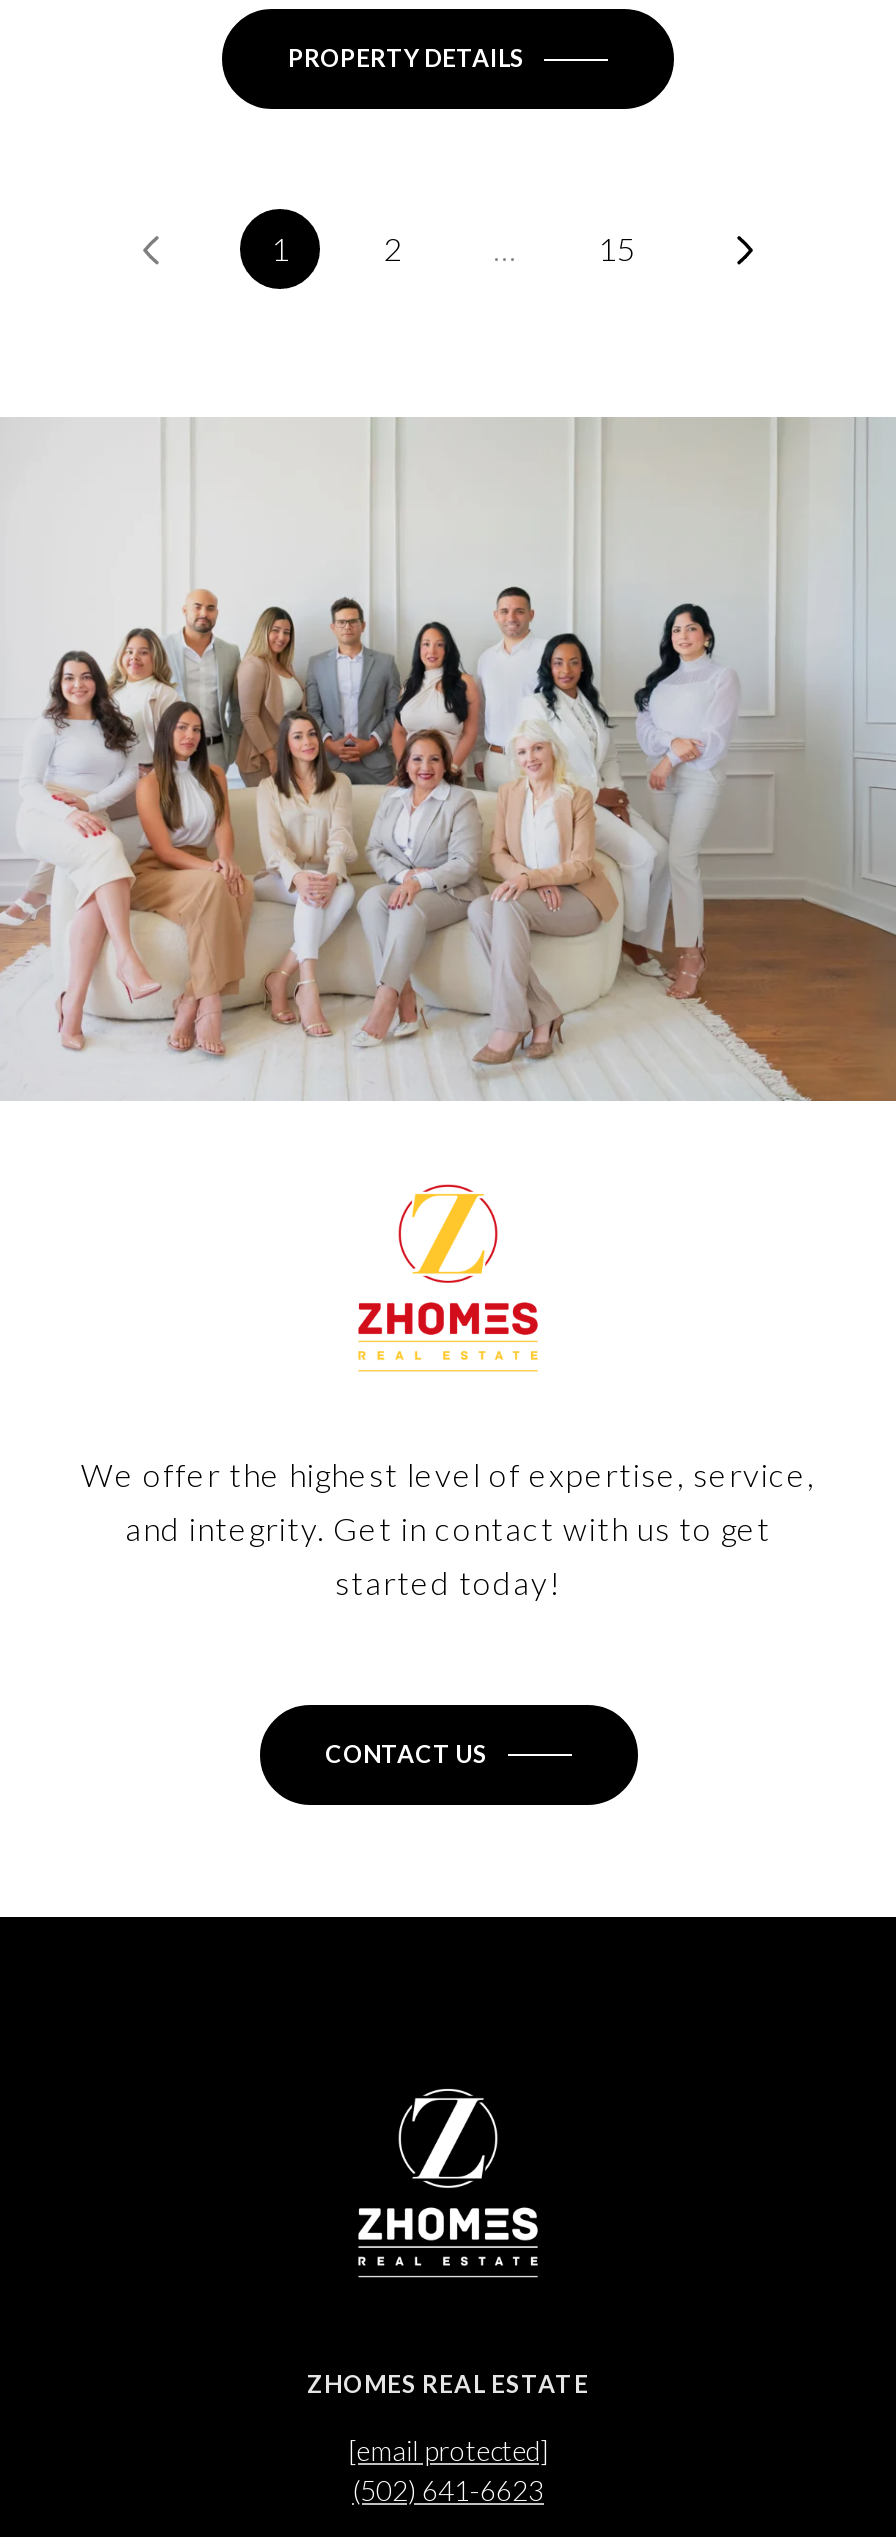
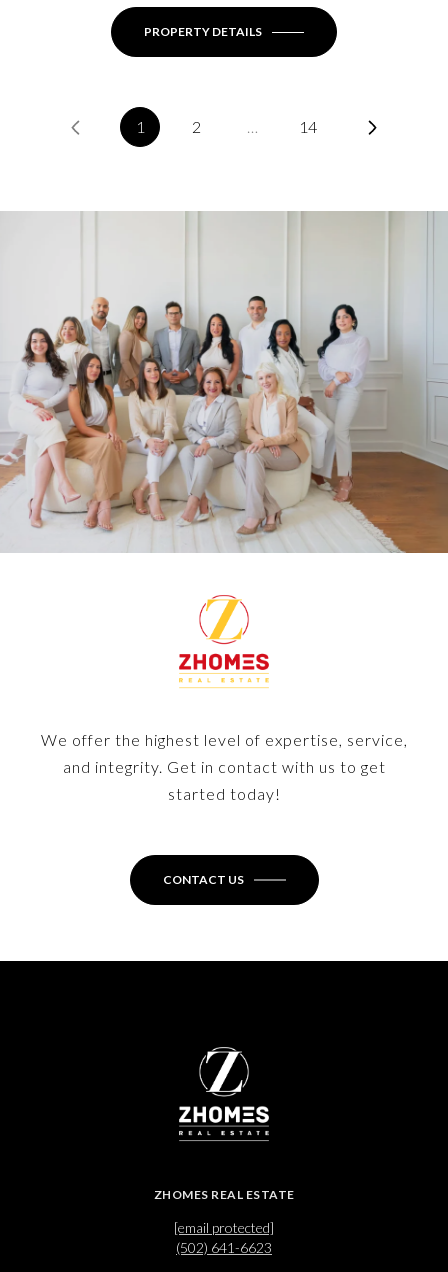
[598,229,634,267] 15 -> [299,117,317,136] 14

